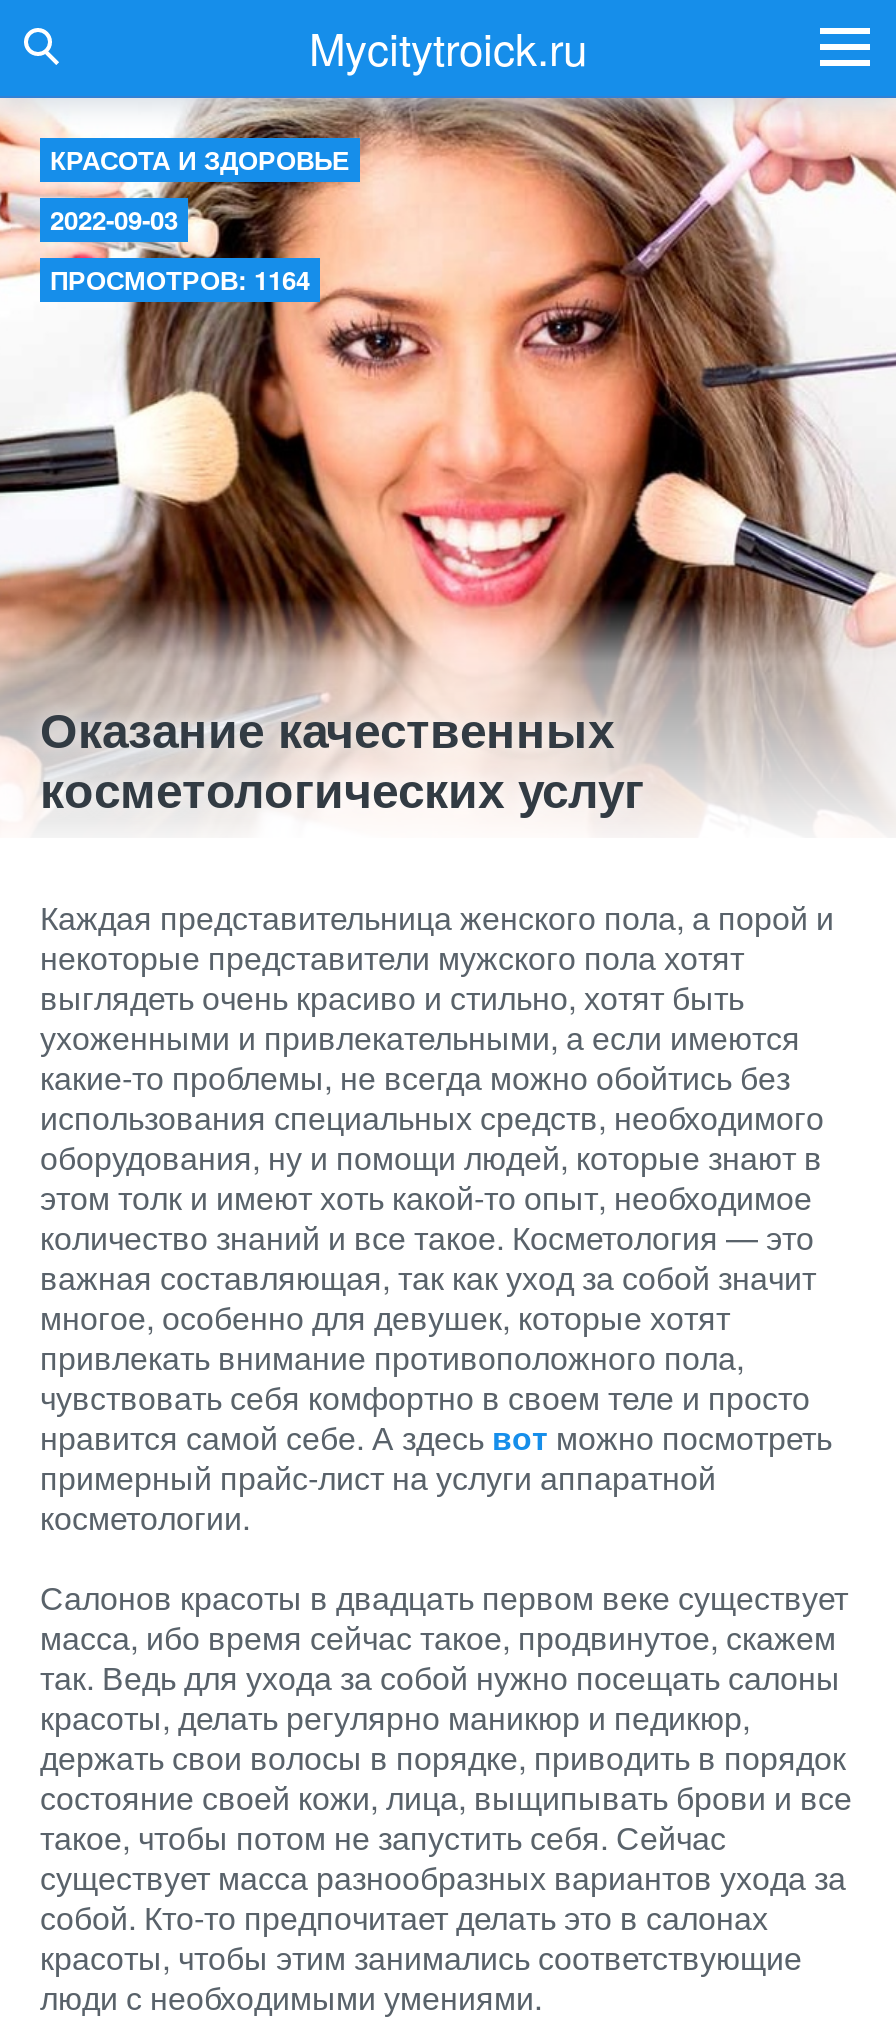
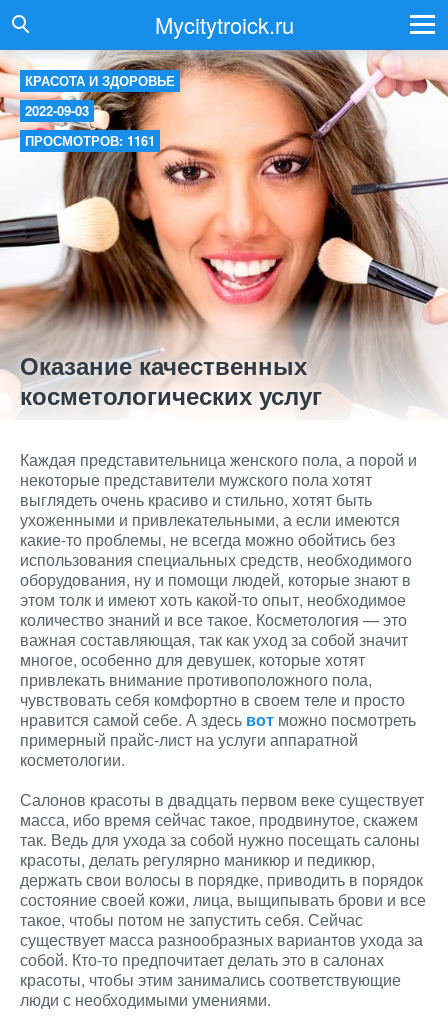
[50,260,310,298] ПРОСМОТРОВ: 1164 -> [25,131,155,150] ПРОСМОТРОВ: 1161

